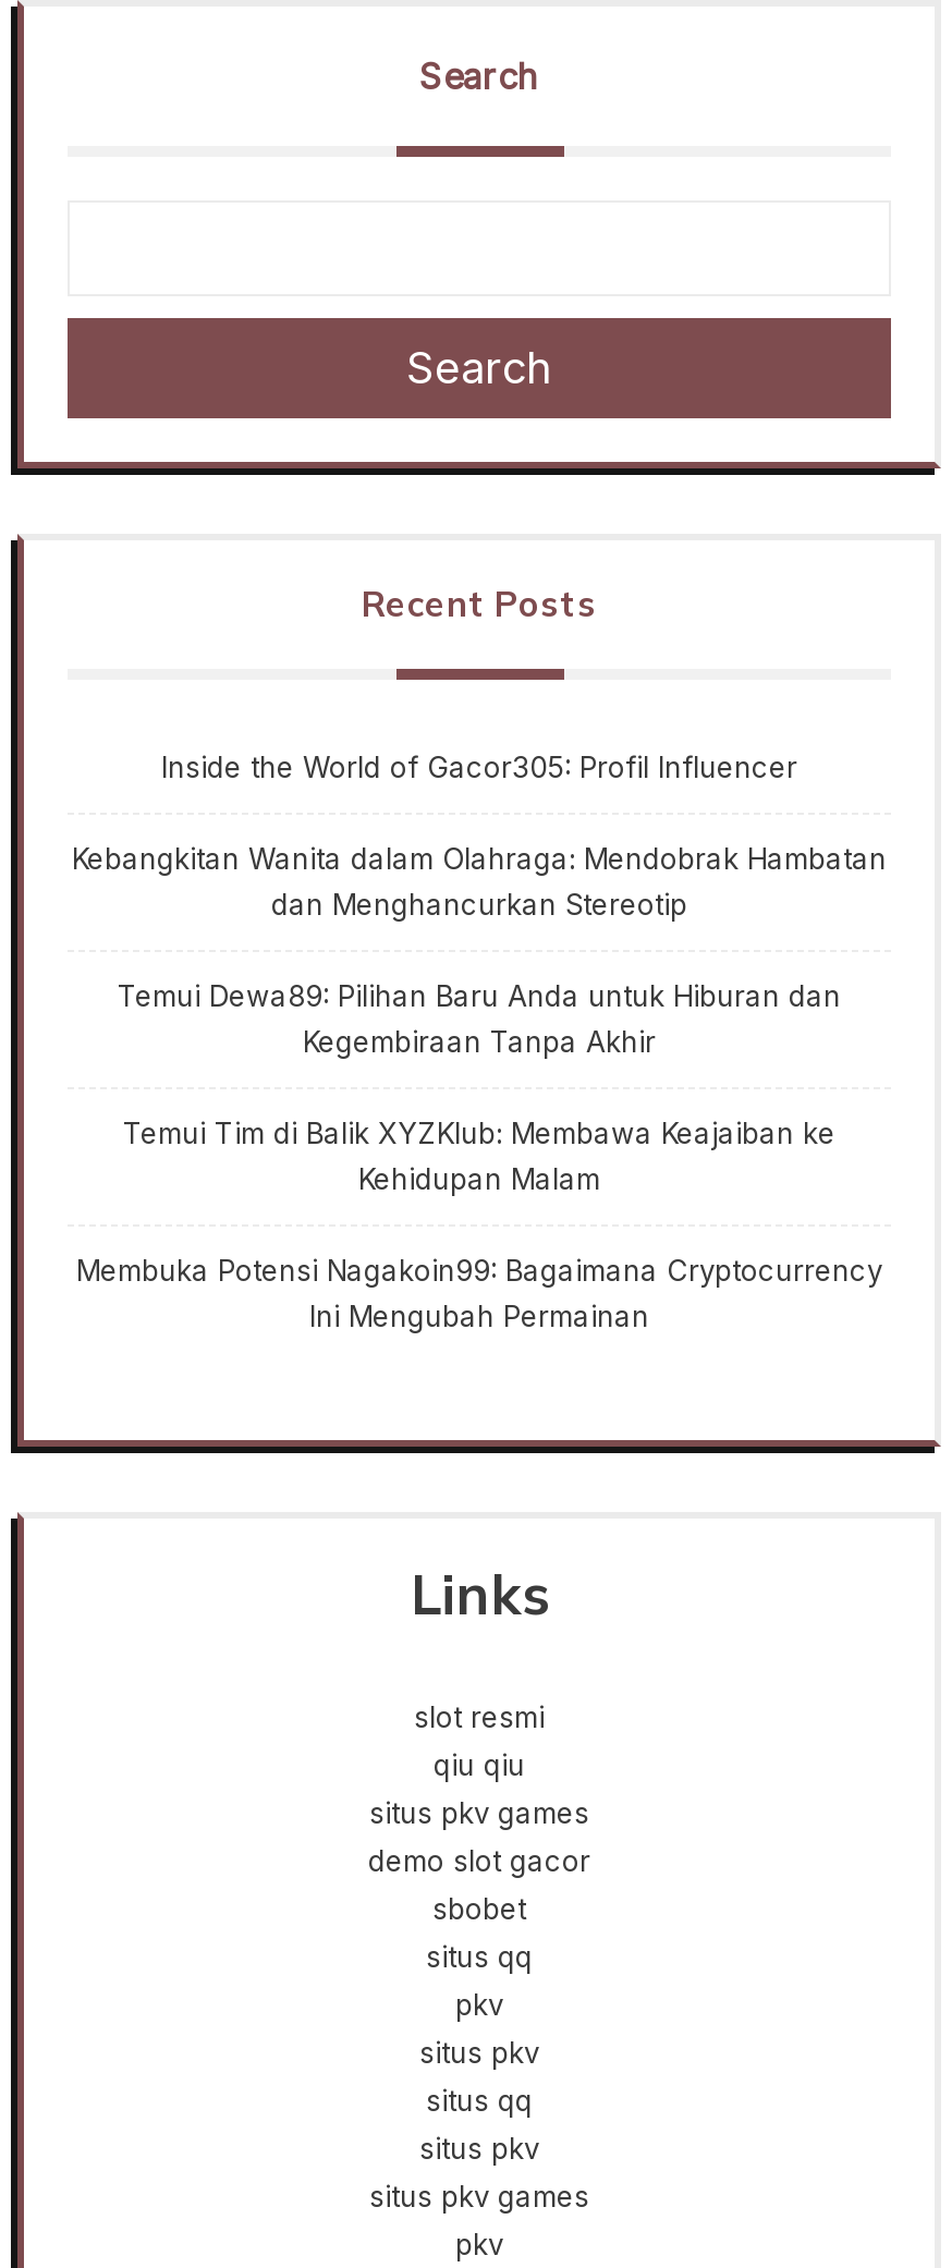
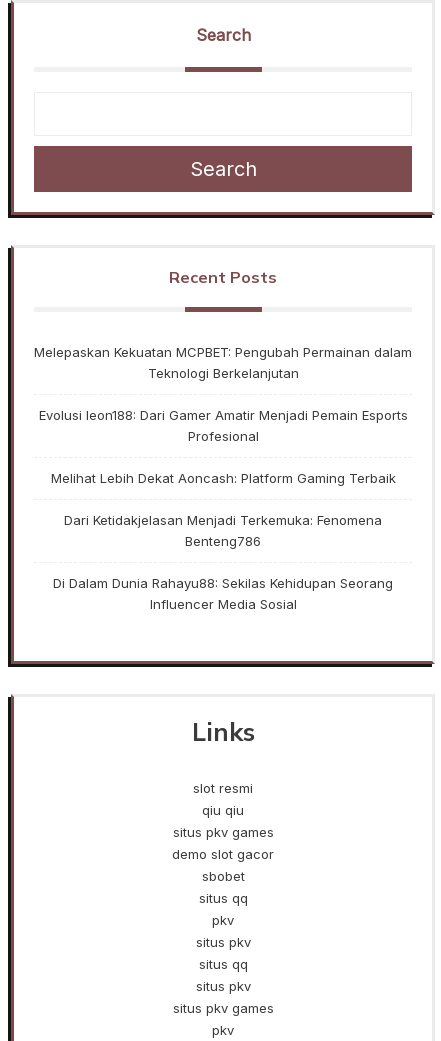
[161,748,797,783] Inside the World of Gacor305: Profil Influencer -> [34,343,412,380] Melepaskan Kekuatan MCPBET: Pengubah Permainan dalam | Teknologi Berkelanjutan
[72,840,887,920] Kebangkitan Wanita dalam Olahraga: Mendobrak Hambatan | dan Menghancurkan Stereotip -> [38,406,407,443] Evolusi leon188: Dari Gamer Amatir Menjadi Pemain Esports | Profesional
[118,977,841,1058] Temui Dewa89: Pilihan Baru Anda untuk Hiburan dan | Kegembiraan Tanpa Akhir -> [50,469,395,485] Melihat Lebih Dekat Aoncash: Platform Gaming Terbaik
[123,1114,835,1195] Temui Tim di Balik XYZKlub: Membawa Keajaiban ke | Kehidupan Malam -> [64,511,382,548] Dari Ketidakjelasan Menjadi Terkemuka: Fenomena | Benteng786
[76,1252,882,1332] Membuka Potensi Nagakoin99: Bagaimana Cryptocurrency | Ini Mengubah Permainan -> [53,574,393,611] Di Dalam Dunia Rahayu88: Sekilas Kehidupan Seorang | Influencer Media Sosial

